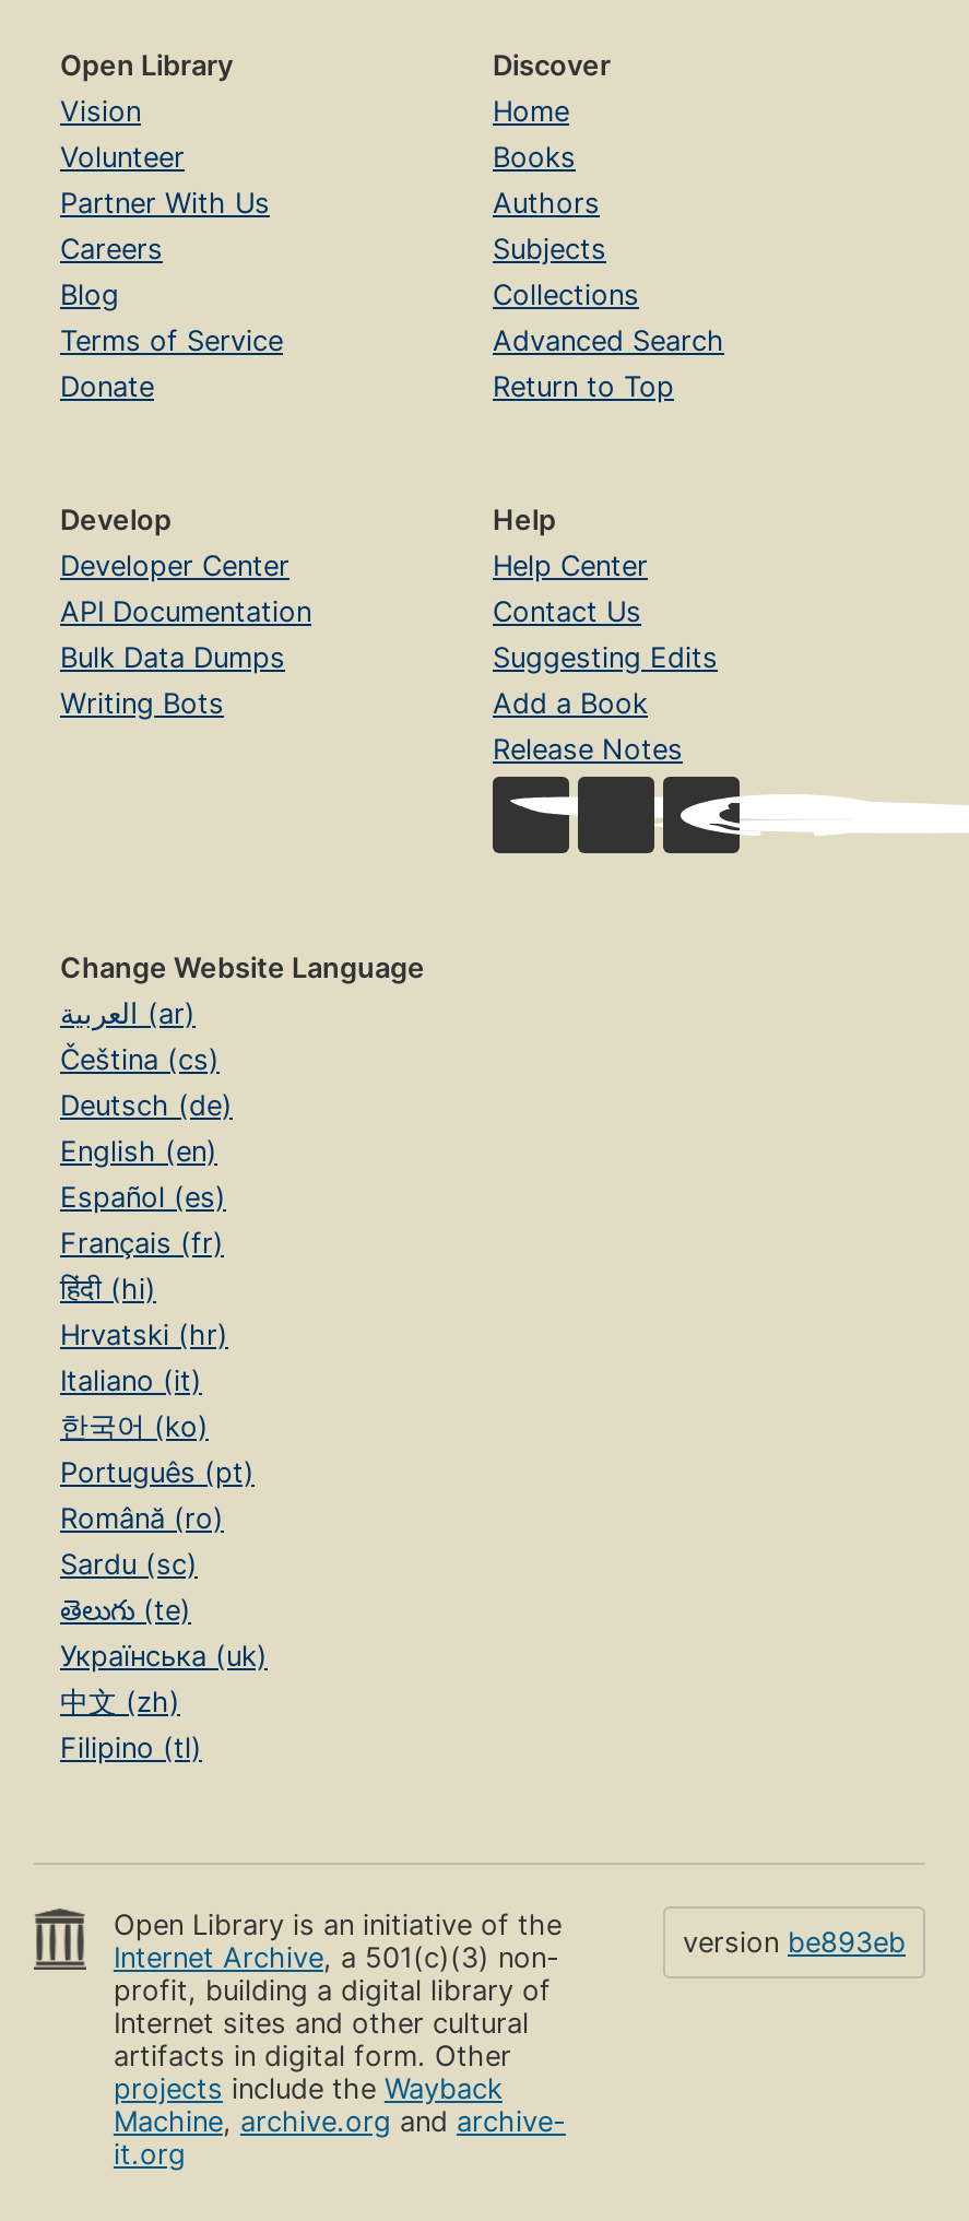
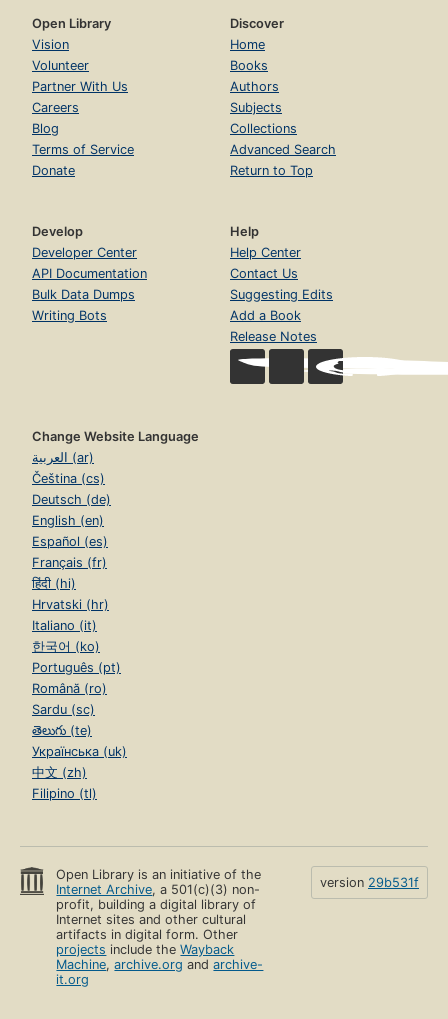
[683,1927,906,1960] version be893eb -> [320,875,419,890] version 29b531f

